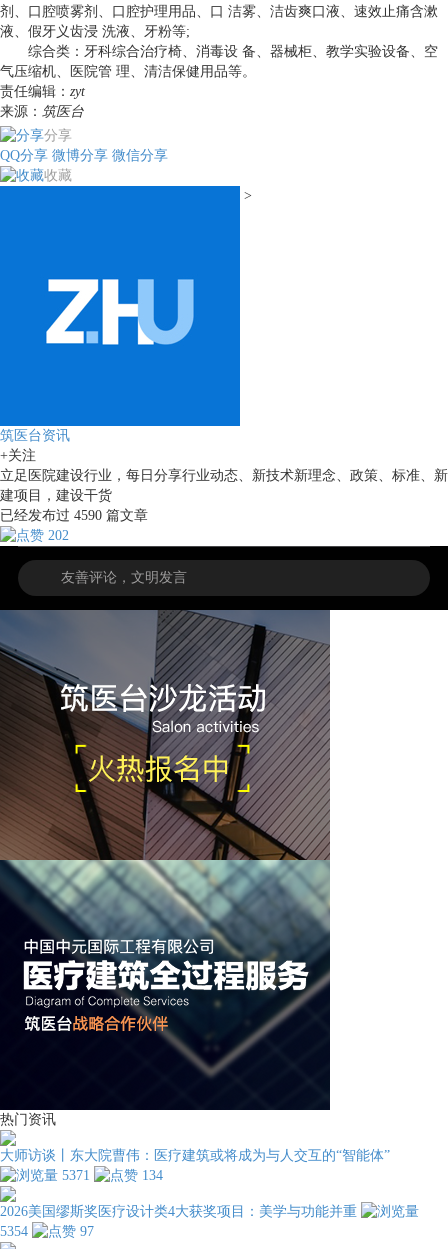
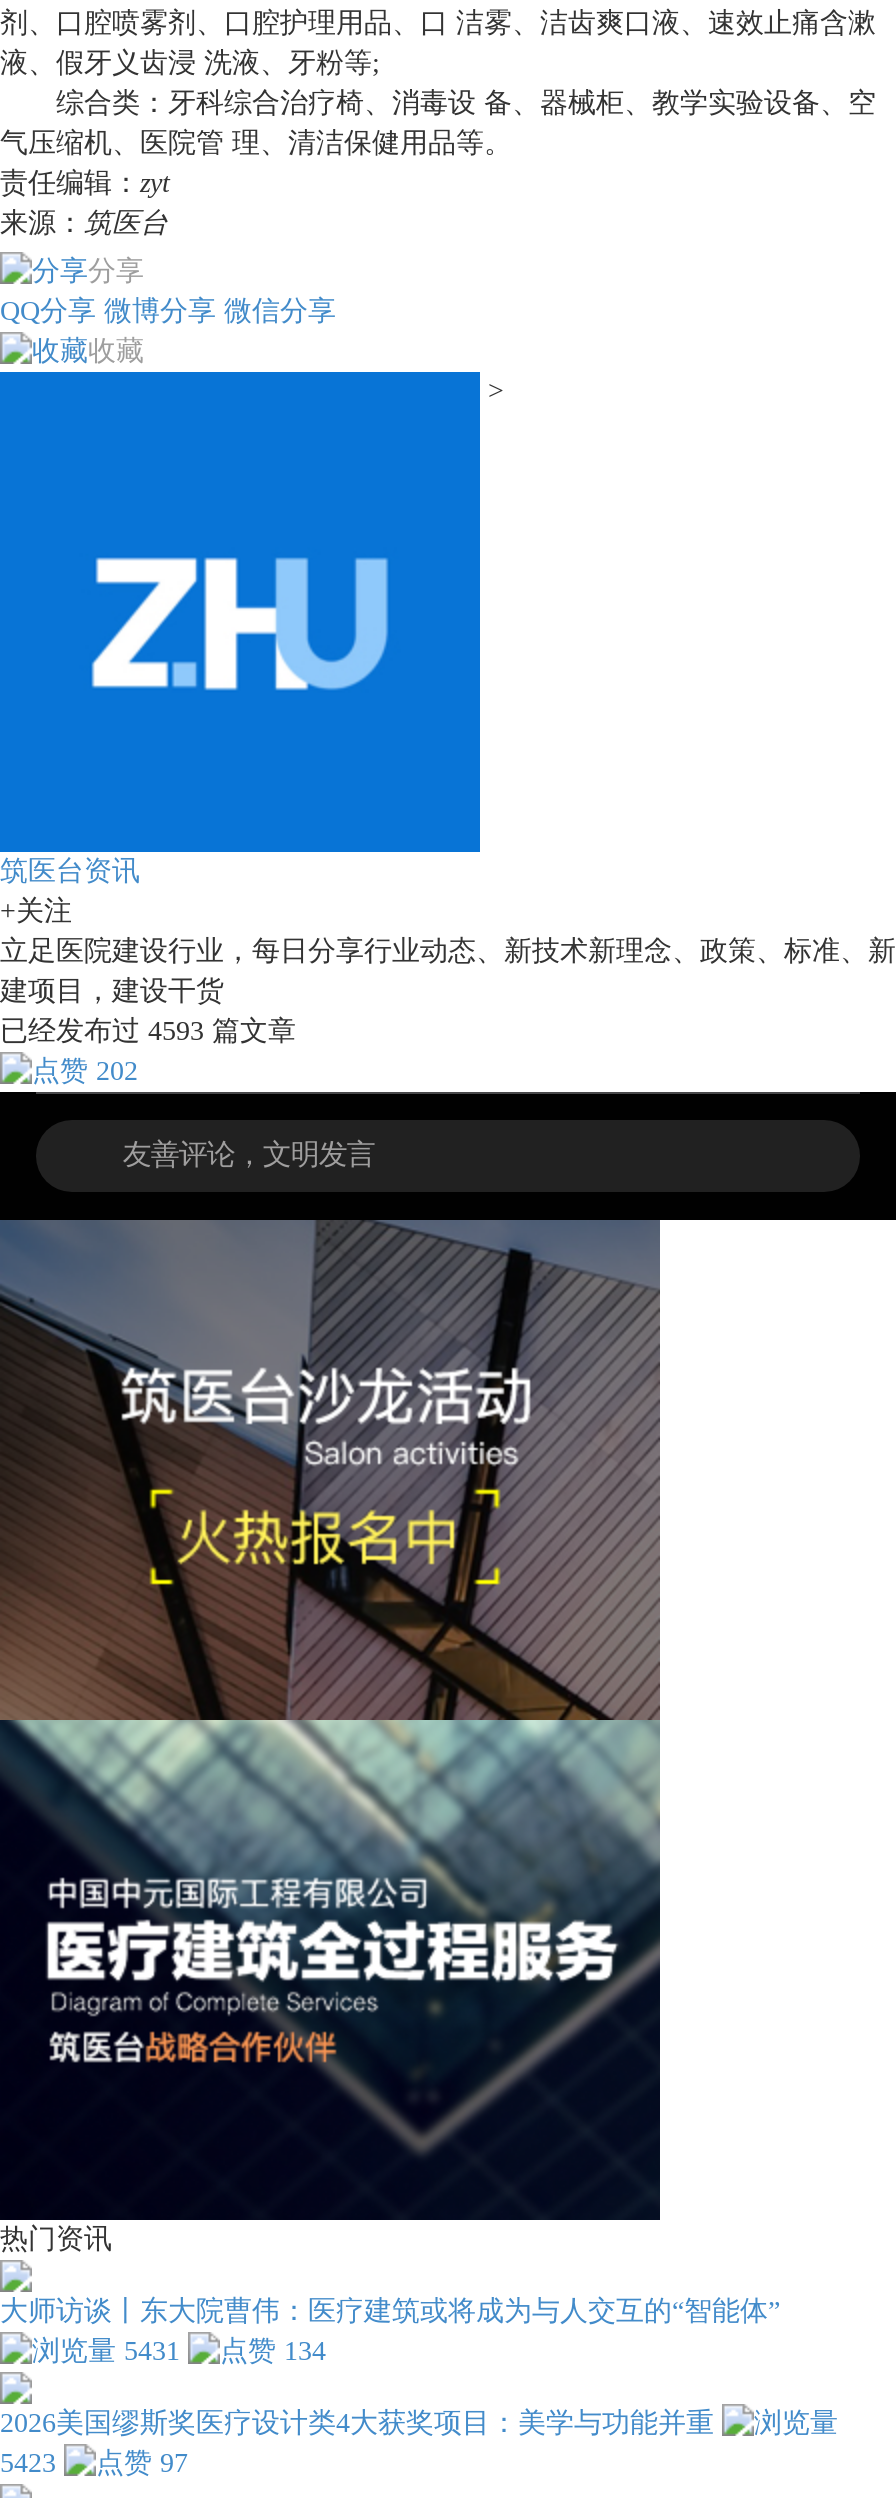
[0,508,148,523] 已经发布过4590篇文章 -> [0,1016,296,1046] 已经发布过4593篇文章
[62,1168,90,1183] 5371 -> [124,2335,180,2365] 5431
[0,1224,28,1239] 5354 -> [0,2447,56,2477] 5423

